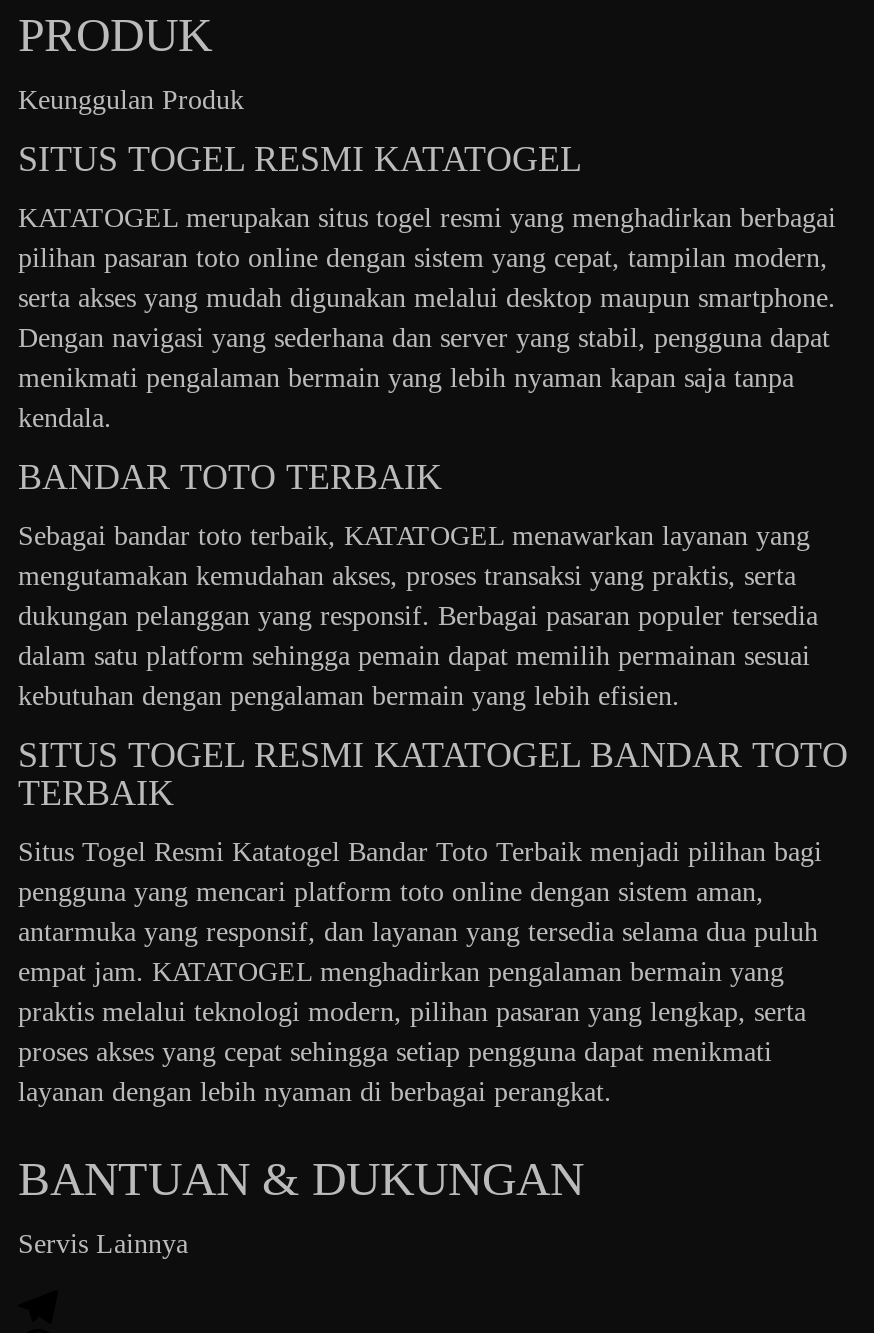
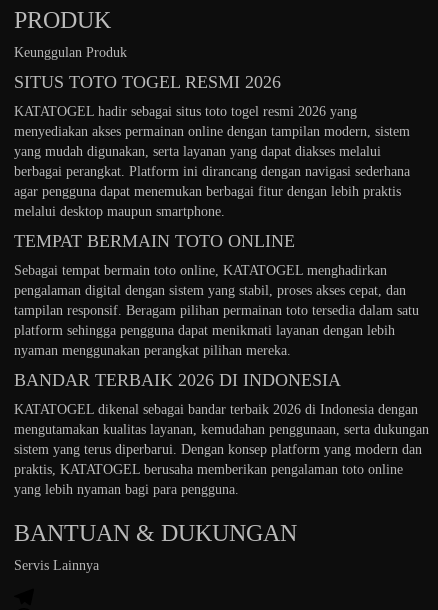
[18,140,582,180] SITUS TOGEL RESMI KATATOGEL -> [14,72,281,92] SITUS TOTO TOGEL RESMI 2026
[18,204,836,434] KATATOGEL merupakan situs togel resmi yang menghadirkan berbagai | pilihan pasaran toto online dengan sistem yang cepat, tampilan modern, | serta akses yang mudah digunakan melalui desktop maupun smartphone. | Dengan navigasi yang sederhana dan server yang stabil, pengguna dapat | menikmati pengalaman bermain yang lebih nyaman kapan saja tanpa | kendala. -> [14,104,410,219] KATATOGEL hadir sebagai situs toto togel resmi 2026 yang | menyediakan akses permainan online dengan tampilan modern, sistem | yang mudah digunakan, serta layanan yang dapat diakses melalui | berbagai perangkat. Platform ini dirancang dengan navigasi sederhana | agar pengguna dapat menemukan berbagai fitur dengan lebih praktis | melalui desktop maupun smartphone.
[18,458,442,498] BANDAR TOTO TERBAIK -> [14,231,295,251] TEMPAT BERMAIN TOTO ONLINE
[18,522,818,712] Sebagai bandar toto terbaik, KATATOGEL menawarkan layanan yang | mengutamakan kemudahan akses, proses transaksi yang praktis, serta | dukungan pelanggan yang responsif. Berbagai pasaran populer tersedia | dalam satu platform sehingga pemain dapat memilih permainan sesuai | kebutuhan dengan pengalaman bermain yang lebih efisien. -> [14,263,419,358] Sebagai tempat bermain toto online, KATATOGEL menghadirkan | pengalaman digital dengan sistem yang stabil, proses akses cepat, dan | tampilan responsif. Beragam pilihan permainan toto tersedia dalam satu | platform sehingga pengguna dapat menikmati layanan dengan lebih | nyaman menggunakan perangkat pilihan mereka.
[18,736,848,814] SITUS TOGEL RESMI KATATOGEL BANDAR TOTO | TERBAIK -> [14,370,341,390] BANDAR TERBAIK 2026 DI INDONESIA
[18,838,822,1108] Situs Togel Resmi Katatogel Bandar Toto Terbaik menjadi pilihan bagi | pengguna yang mencari platform toto online dengan sistem aman, | antarmuka yang responsif, dan layanan yang tersedia selama dua puluh | empat jam. KATATOGEL menghadirkan pengalaman bermain yang | praktis melalui teknologi modern, pilihan pasaran yang lengkap, serta | proses akses yang cepat sehingga setiap pengguna dapat menikmati | layanan dengan lebih nyaman di berbagai perangkat. -> [14,402,429,497] KATATOGEL dikenal sebagai bandar terbaik 2026 di Indonesia dengan | mengutamakan kualitas layanan, kemudahan penggunaan, serta dukungan | sistem yang terus diperbarui. Dengan konsep platform yang modern dan | praktis, KATATOGEL berusaha memberikan pengalaman toto online | yang lebih nyaman bagi para pengguna.

